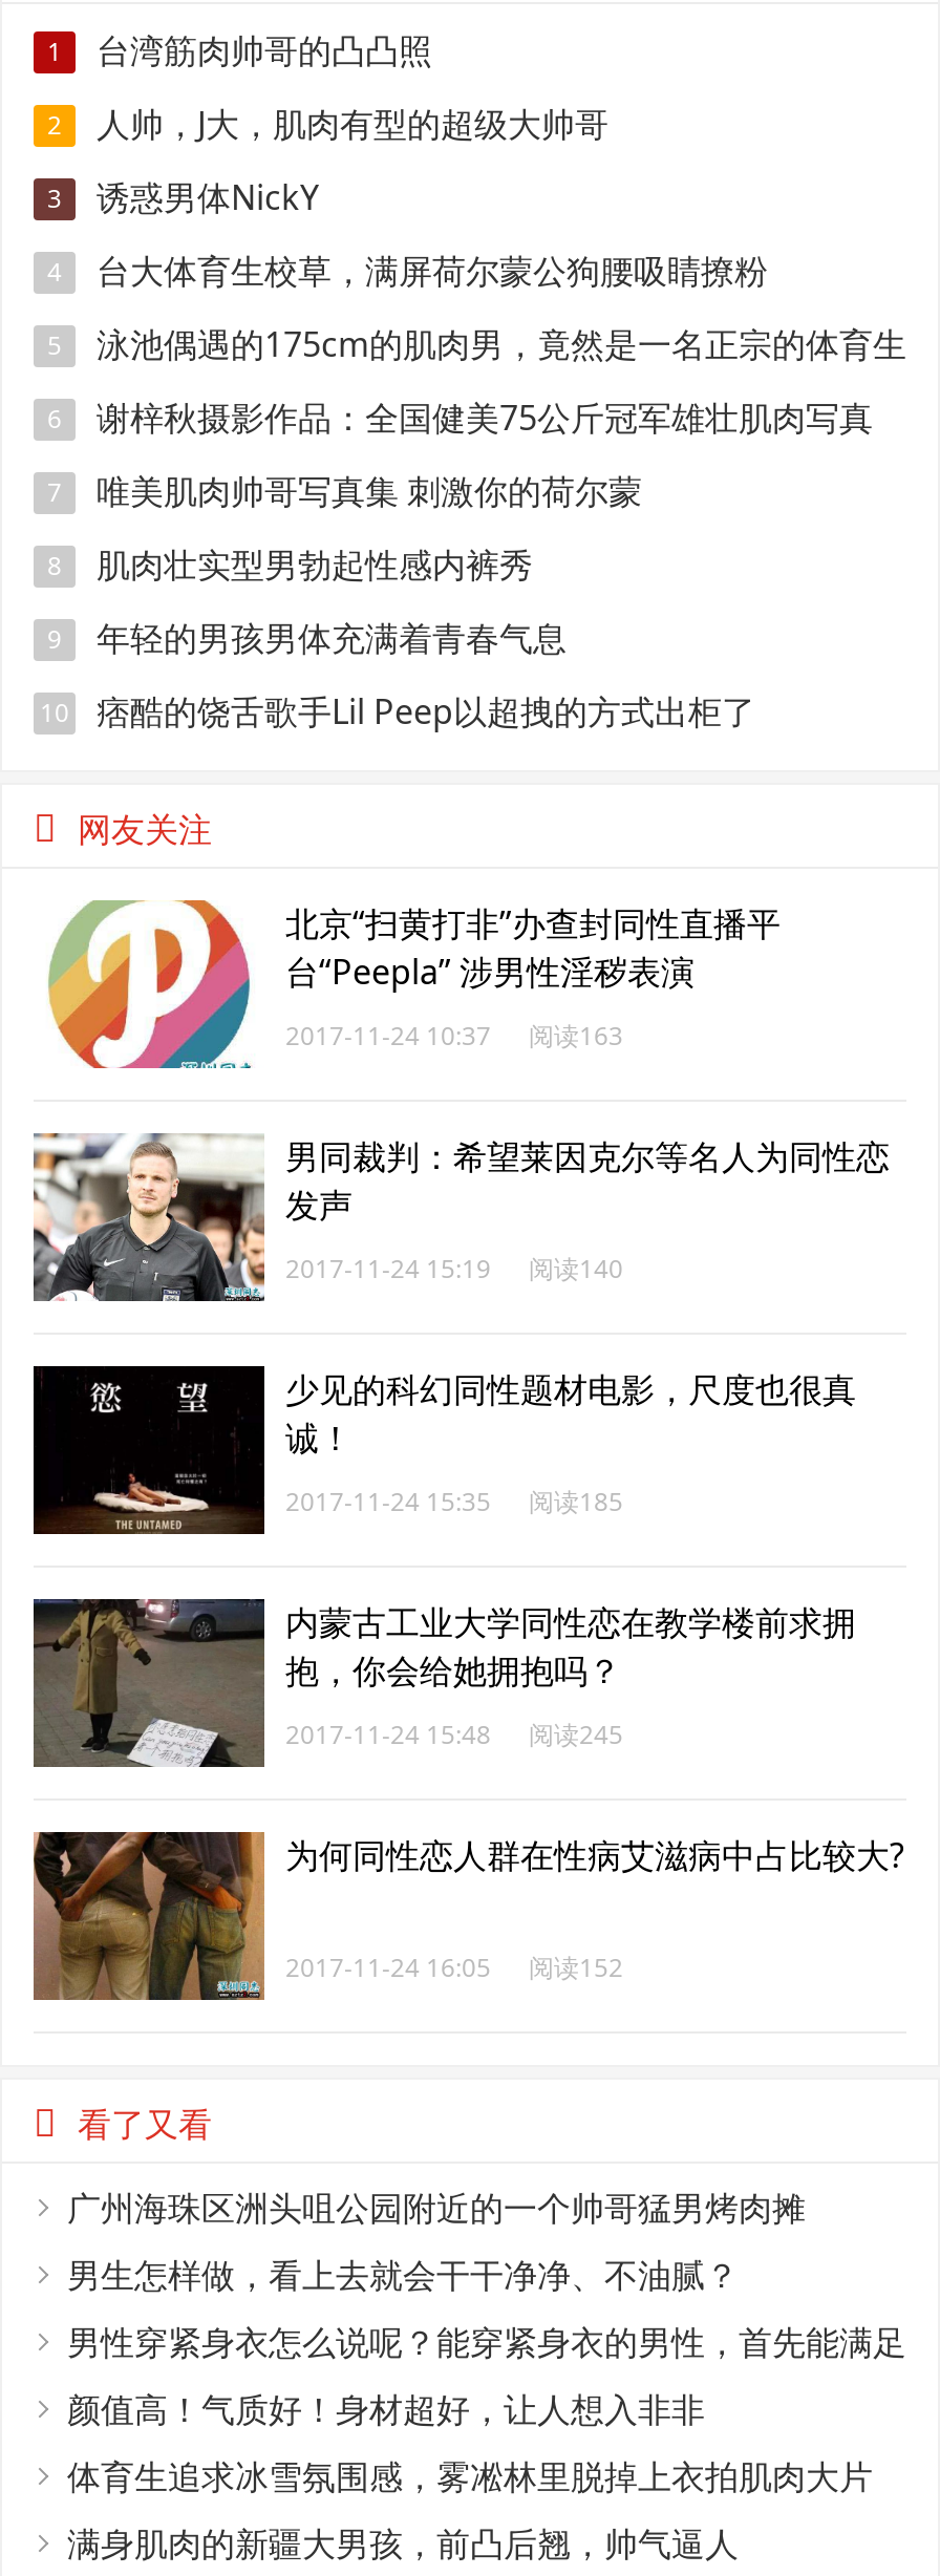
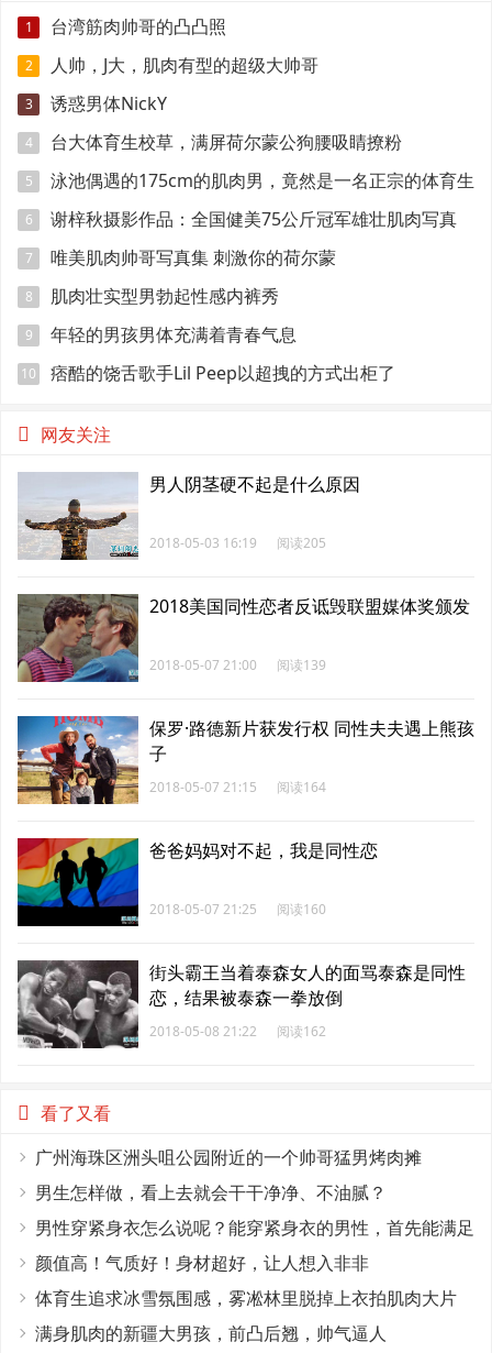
[36,898,781,1070] [image] | 北京“扫黄打非”办查封同性直播平 | 台“Peepla” 涉男性淫秽表演 -> [18,472,360,561] [image] | 男人阴茎硬不起是什么原因
[285,1018,623,1053] 2017-11-24 10:37 | 阅读163 -> [149,533,326,552] 2018-05-03 16:19 | 阅读205
[34,1133,890,1303] [image] | 男同裁判：希望莱因克尔等名人为同性恋 | 发声 -> [16,593,470,683] [image] | 2018美国同性恋者反诋毁联盟媒体奖颁发
[285,1251,623,1286] 2017-11-24 15:19 | 阅读140 -> [149,656,326,674] 2018-05-07 21:00 | 阅读139
[31,1364,856,1536] [image] | 少见的科幻同性题材电影，尺度也很真 | 诚！ -> [16,715,474,805] [image] | 保罗·路德新片获发行权 同性夫夫遇上熊孩 | 子
[285,1484,623,1519] 2017-11-24 15:35 | 阅读185 -> [149,778,326,796] 2018-05-07 21:15 | 阅读164
[31,1597,856,1769] [image] | 内蒙古工业大学同性恋在教学楼前求拥 | 抱，你会给她拥抱吗？ -> [16,837,378,927] [image] | 爸爸妈妈对不起，我是同性恋
[285,1717,623,1752] 2017-11-24 15:48 | 阅读245 -> [149,900,326,919] 2018-05-07 21:25 | 阅读160
[31,1830,904,2002] [image] | 为何同性恋人群在性病艾滋病中占比较大? -> [16,959,466,1049] [image] | 街头霸王当着泰森女人的面骂泰森是同性 | 恋，结果被泰森一拳放倒
[285,1950,623,1985] 2017-11-24 16:05 | 阅读152 -> [149,1022,326,1041] 2018-05-08 21:22 | 阅读162

